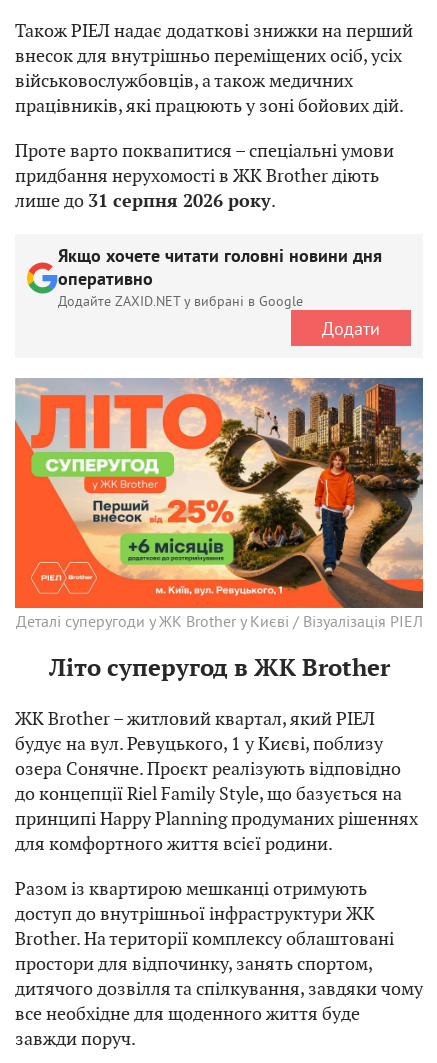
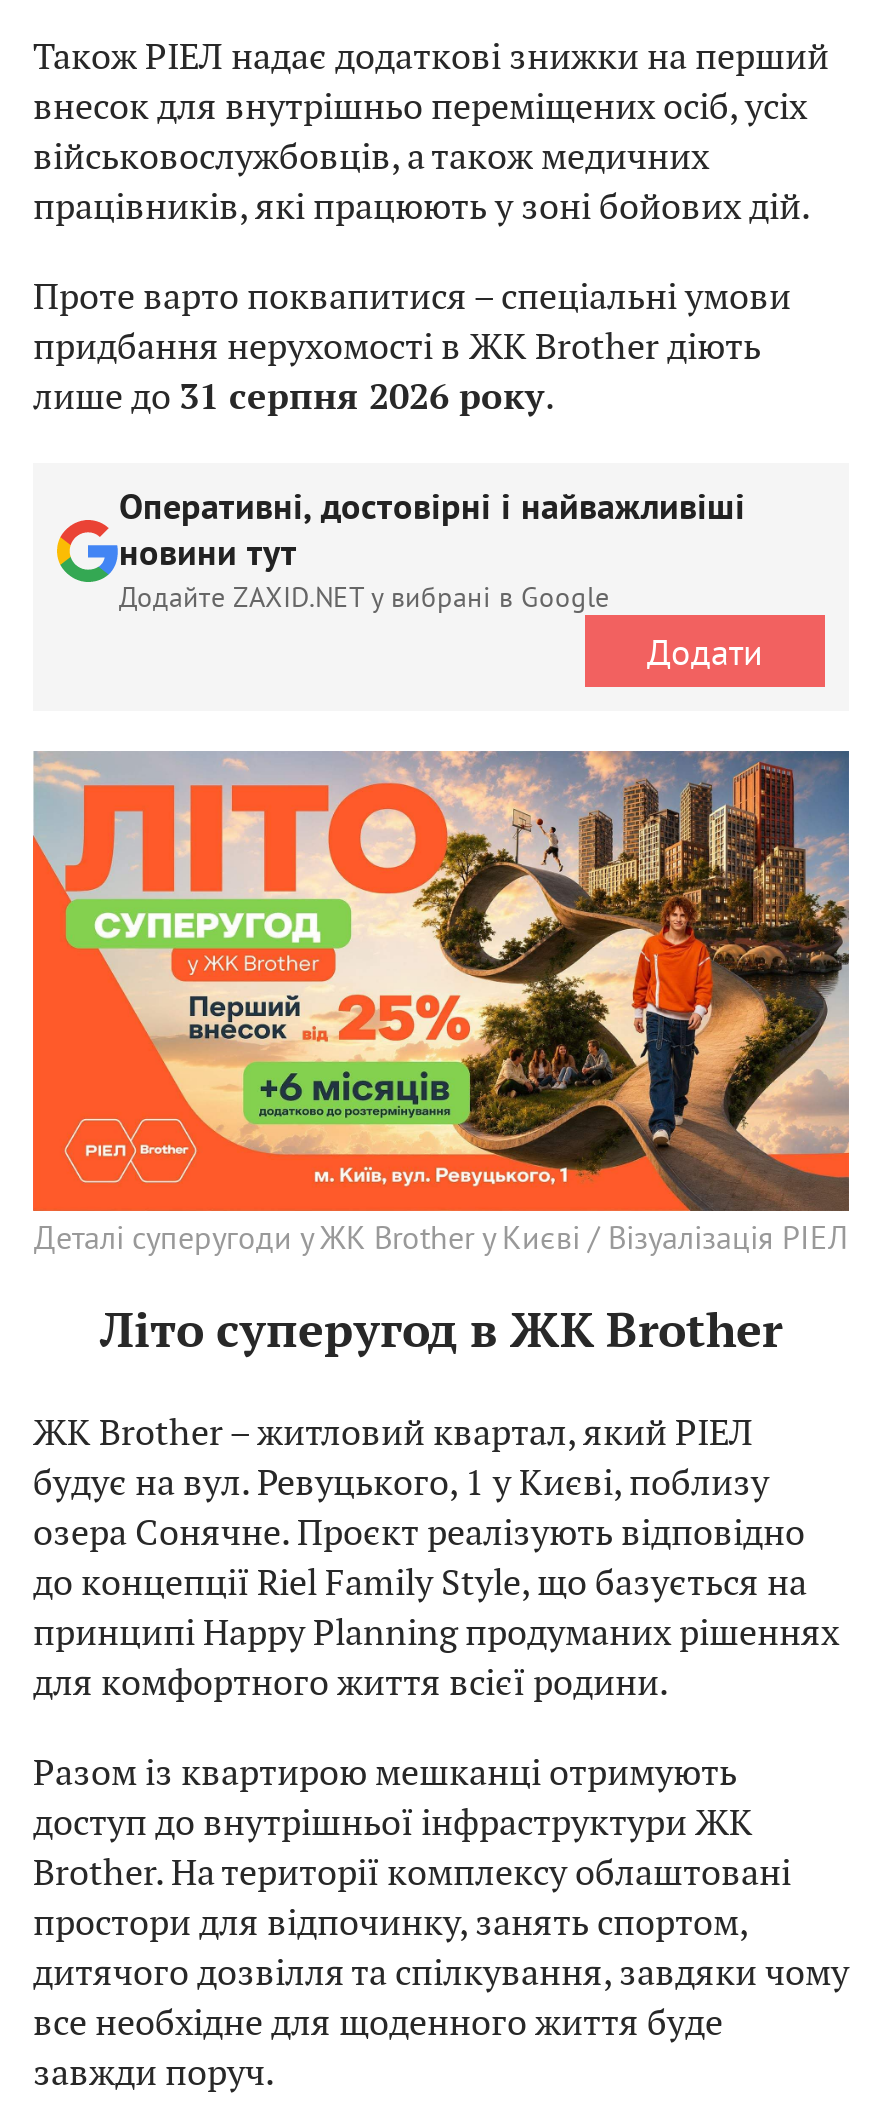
[58,246,382,292] Якщо хочете читати головні новини дня | оперативно -> [119,487,745,579] Оперативні, достовірні і найважливіші | новини тут

